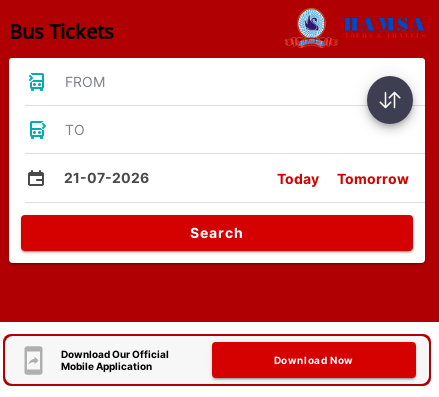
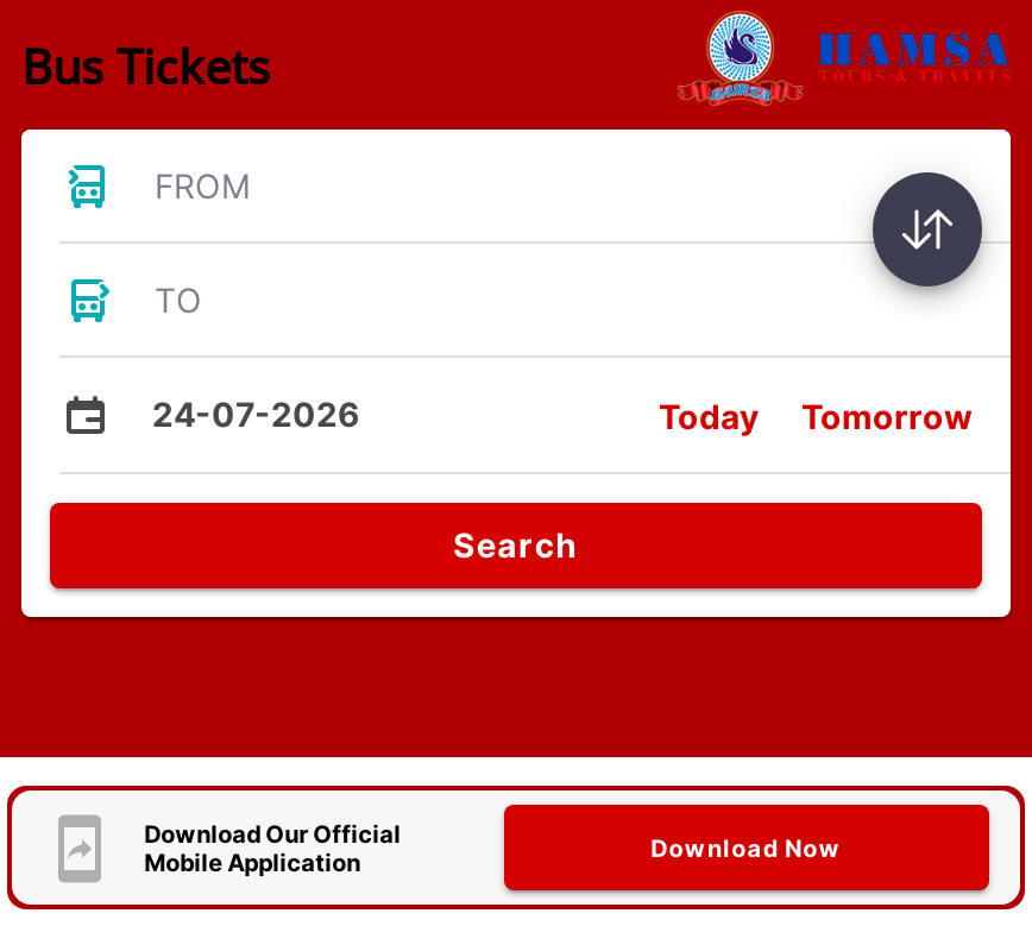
[64,169,149,186] 21-07-2026 -> [152,393,359,434] 24-07-2026

